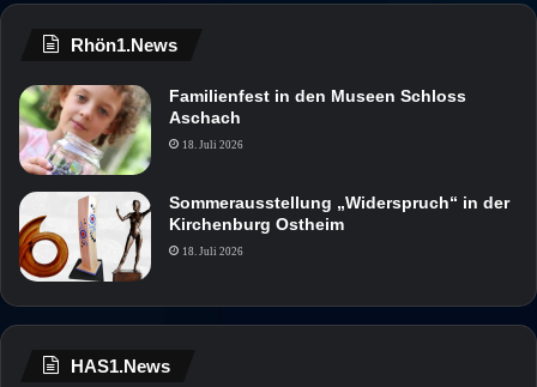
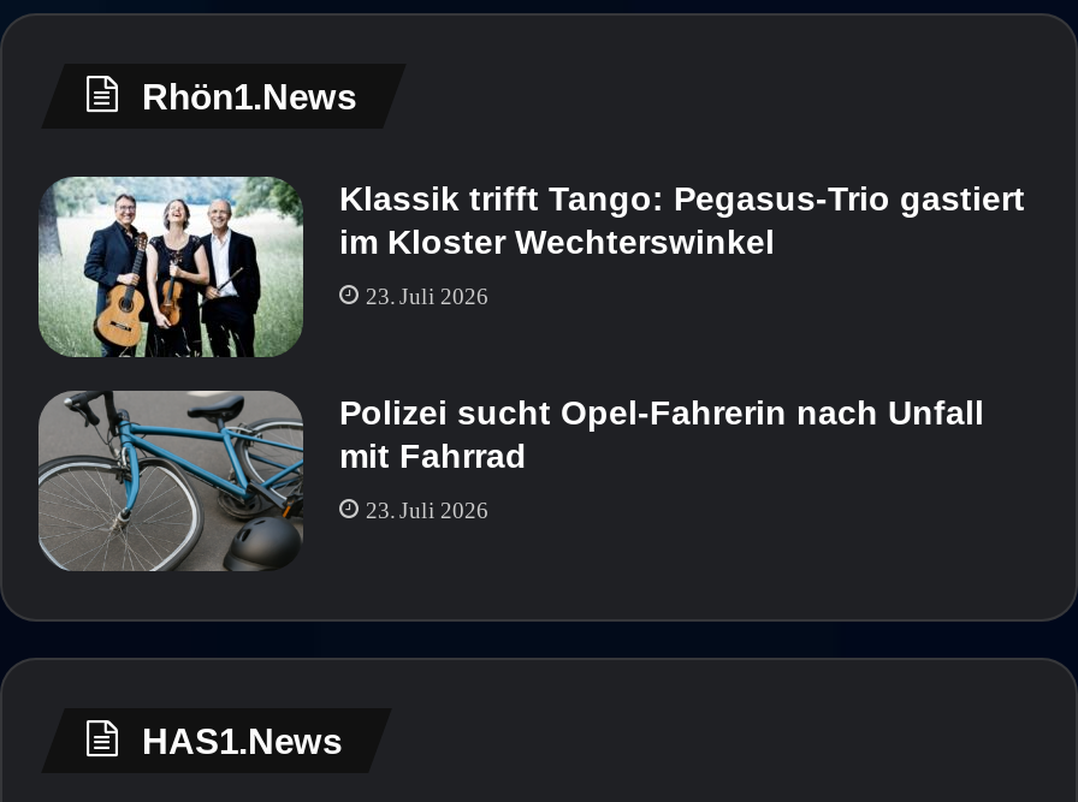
[18,84,466,176] [image] | Familienfest in den Museen Schloss | Aschach -> [36,174,1025,357] [image] | Klassik trifft Tango: Pegasus-Trio gastiert | im Kloster Wechterswinkel
[182,139,243,151] 18. Juli 2026 -> [366,285,488,309] 23. Juli 2026
[19,191,509,283] [image] | Sommerausstellung „Widerspruch“ in der | Kirchenburg Ostheim -> [36,391,984,571] [image] | Polizei sucht Opel-Fahrerin nach Unfall | mit Fahrrad
[182,245,243,257] 18. Juli 2026 -> [366,499,488,523] 23. Juli 2026

